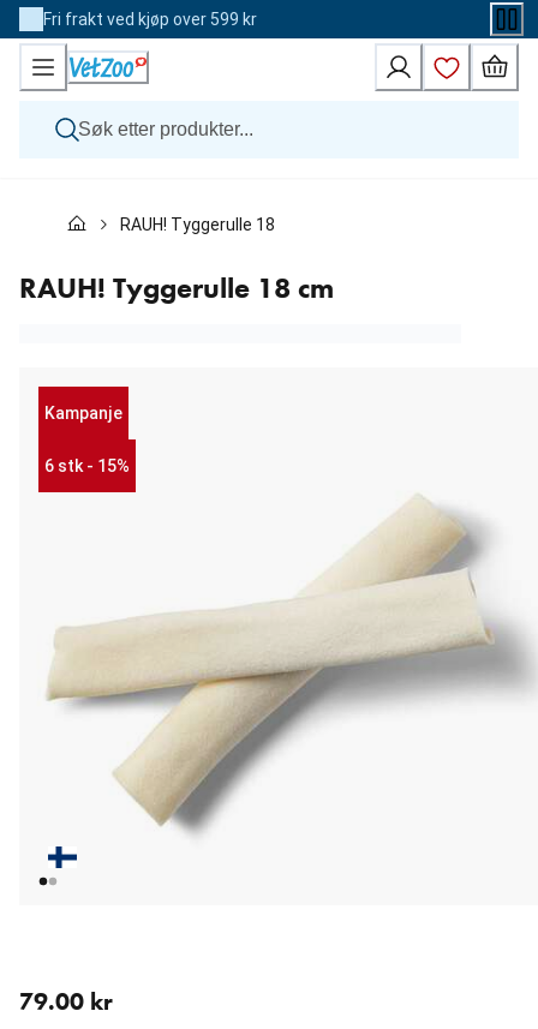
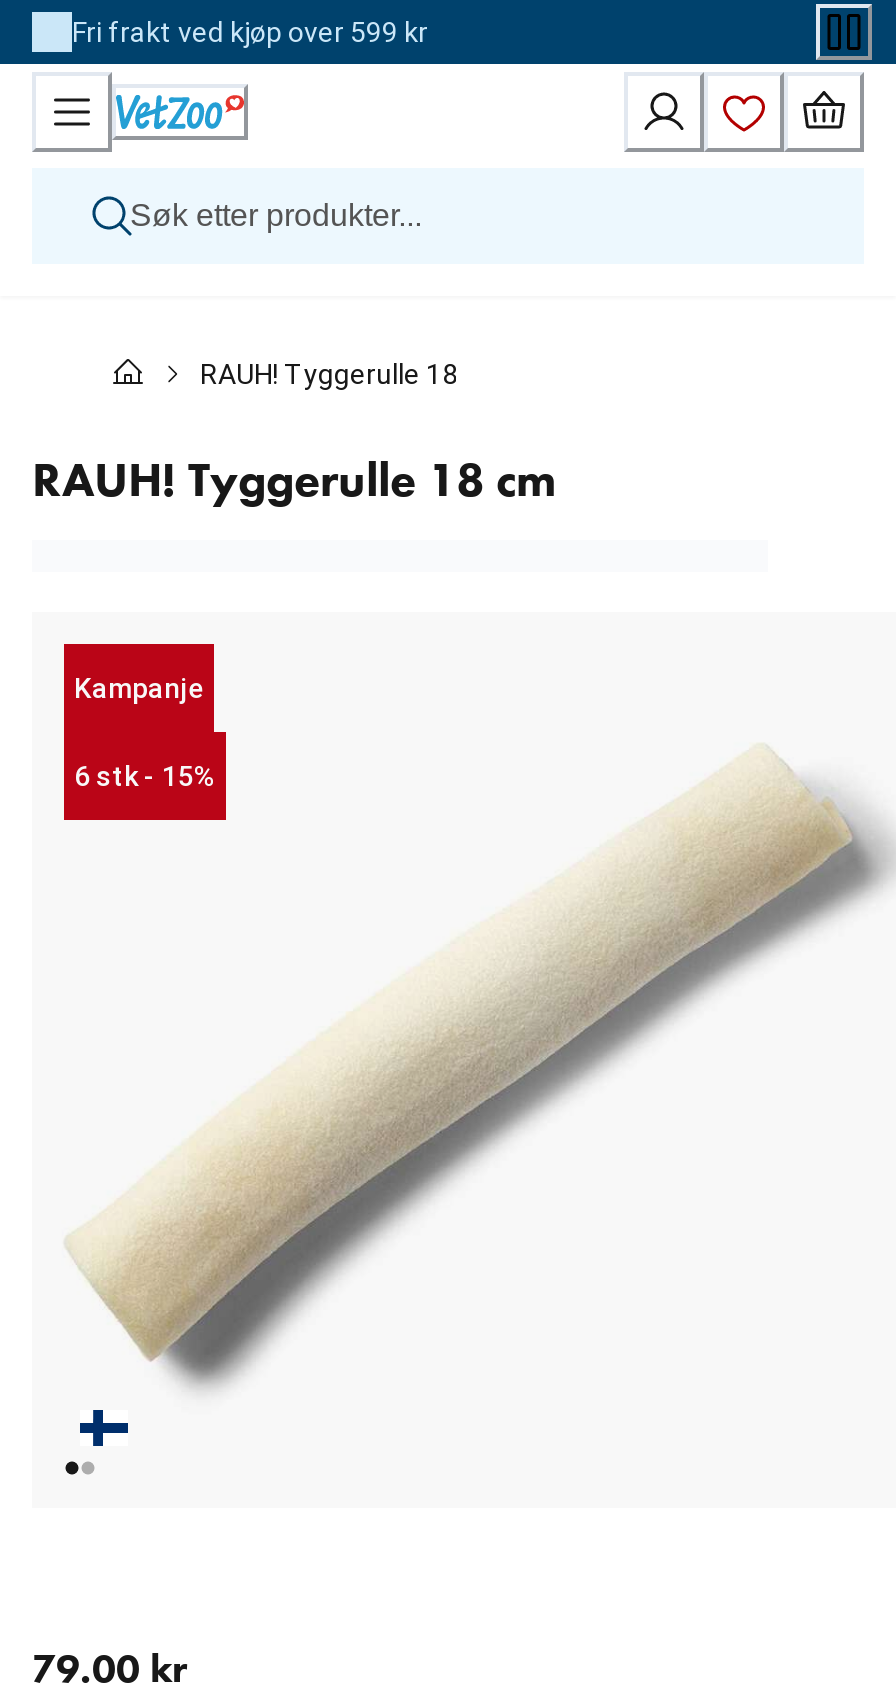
[41,453,534,834] [image] -> [66,750,890,1388] [image]

